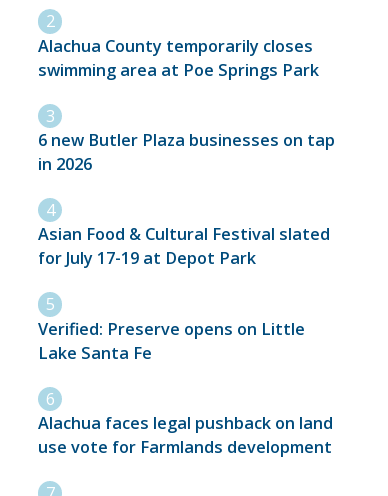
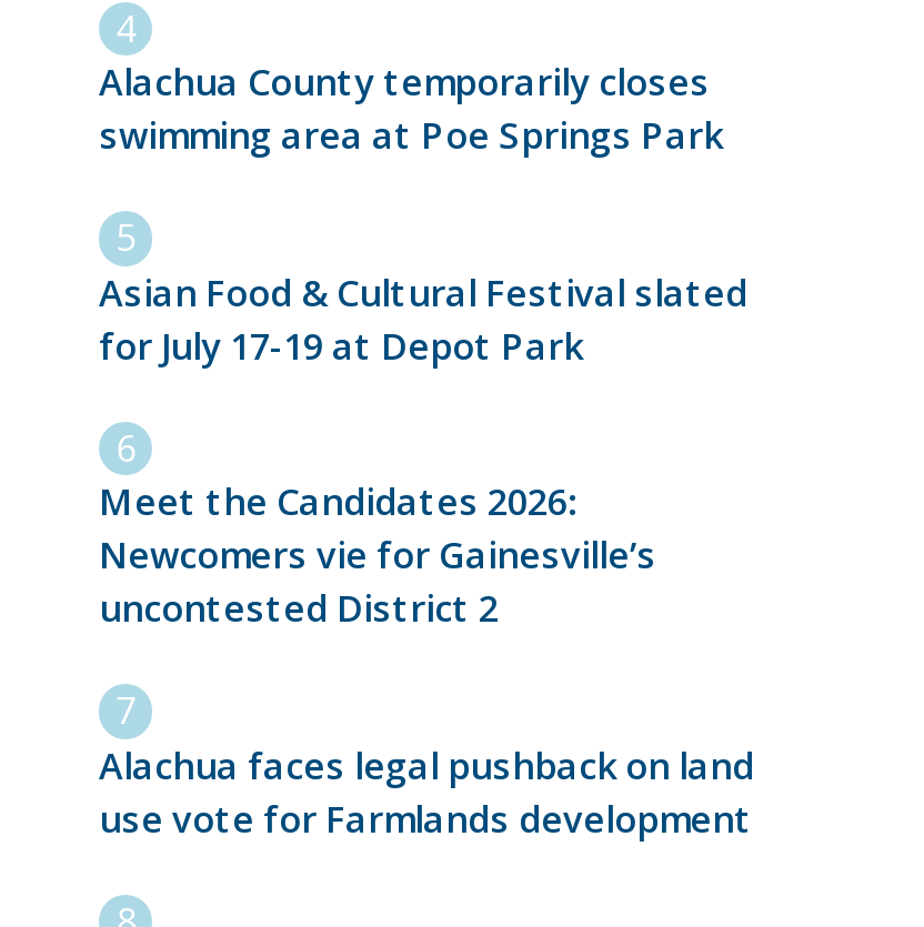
[38,129,335,175] 6 new Butler Plaza businesses on tap | in 2026 -> none
moved [38,223,330,269] -> [99,269,747,371]: Asian Food & Cultural Festival slated | for July 17-19 at Depot Park
[38,318,305,364] Verified: Preserve opens on Little | Lake Santa Fe -> [99,478,656,634] Meet the Candidates 2026: | Newcomers vie for Gainesville’s | uncontested District 2

